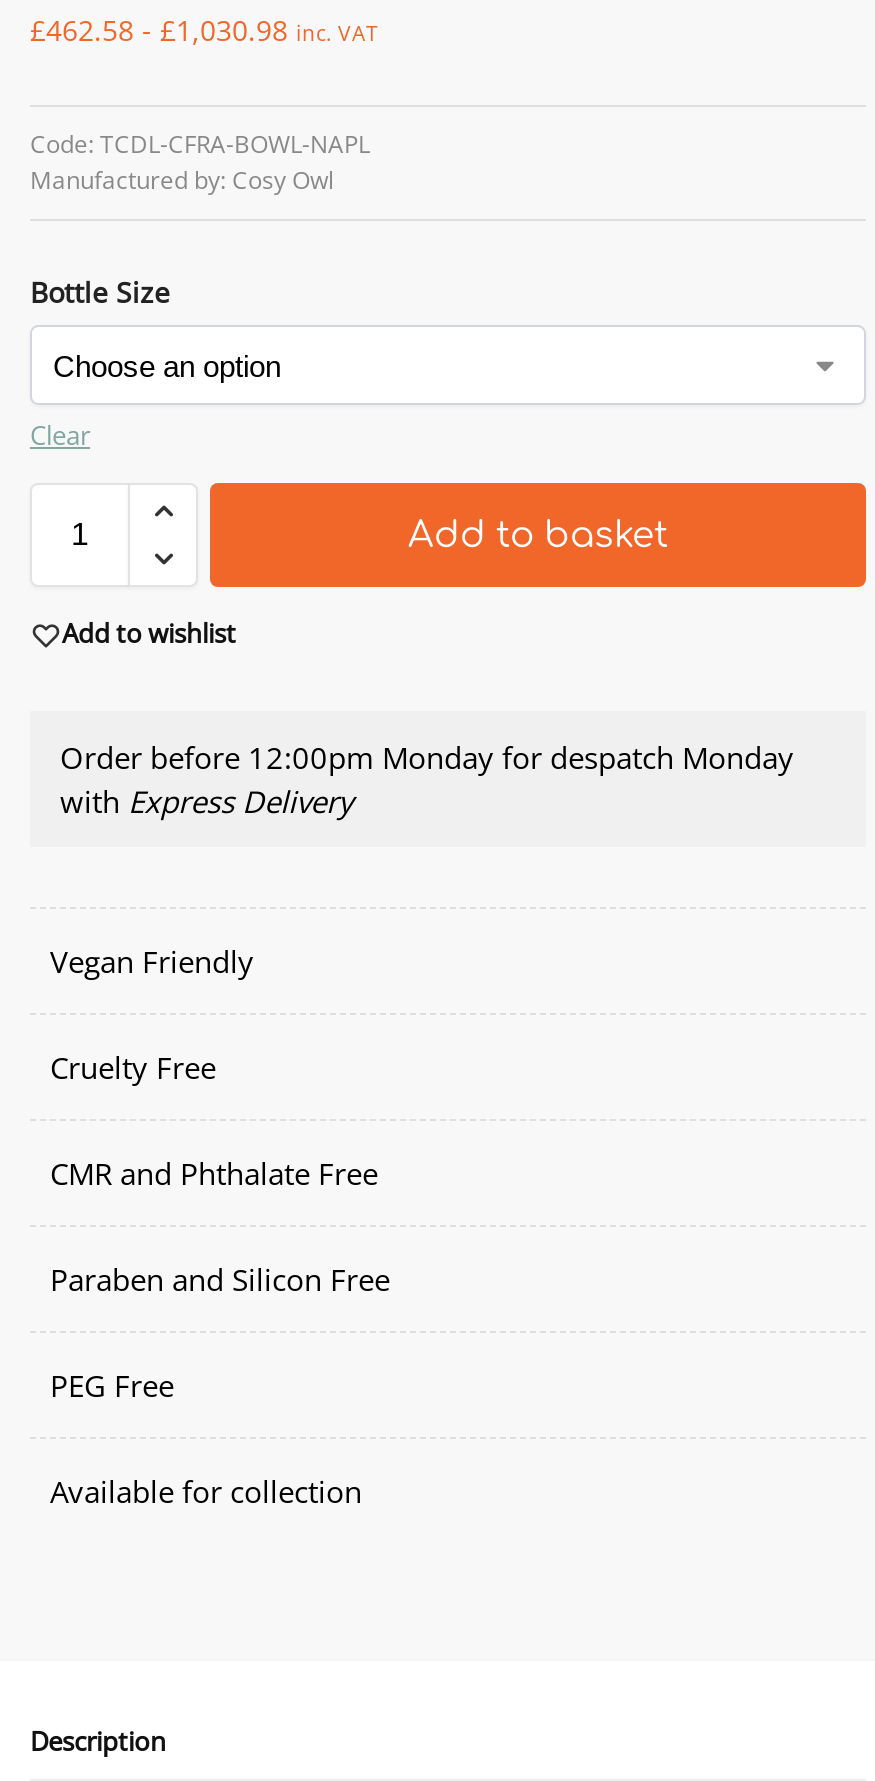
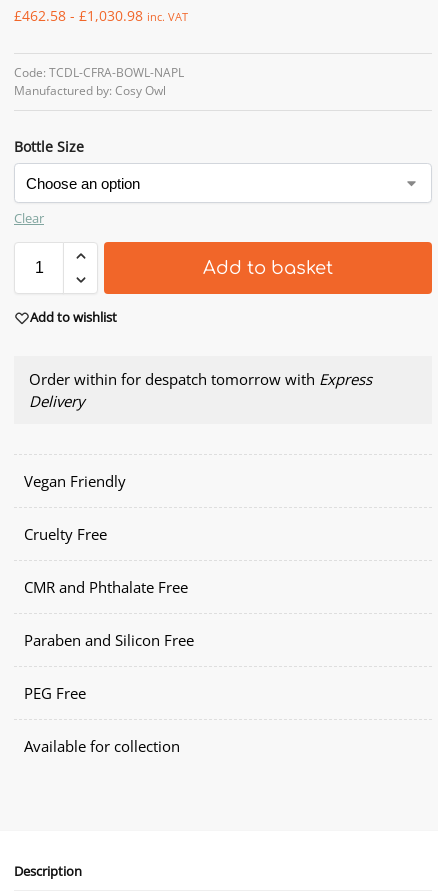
[60,737,794,821] Order before 12:00pm Monday for despatch Monday | with Express Delivery -> [29,369,372,411] Order within for despatch tomorrow with Express | Delivery

